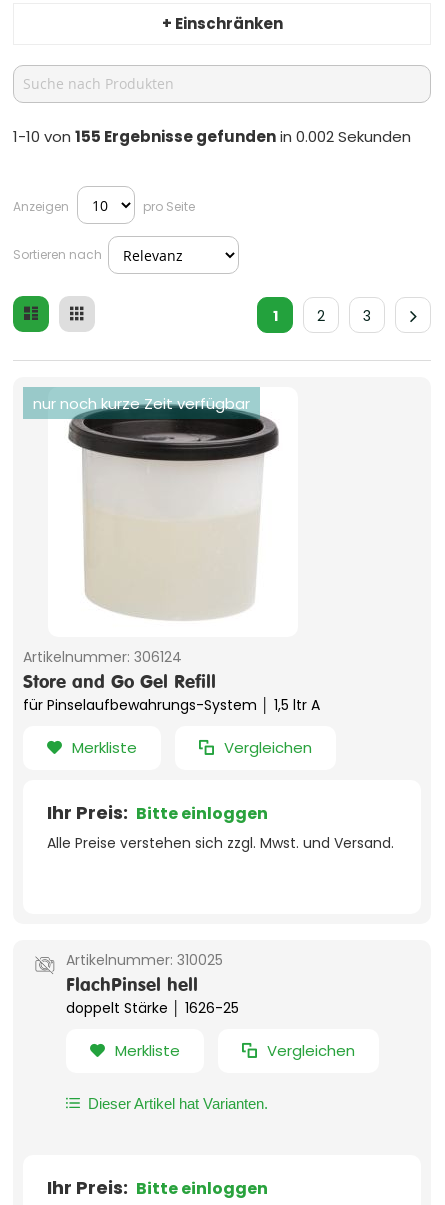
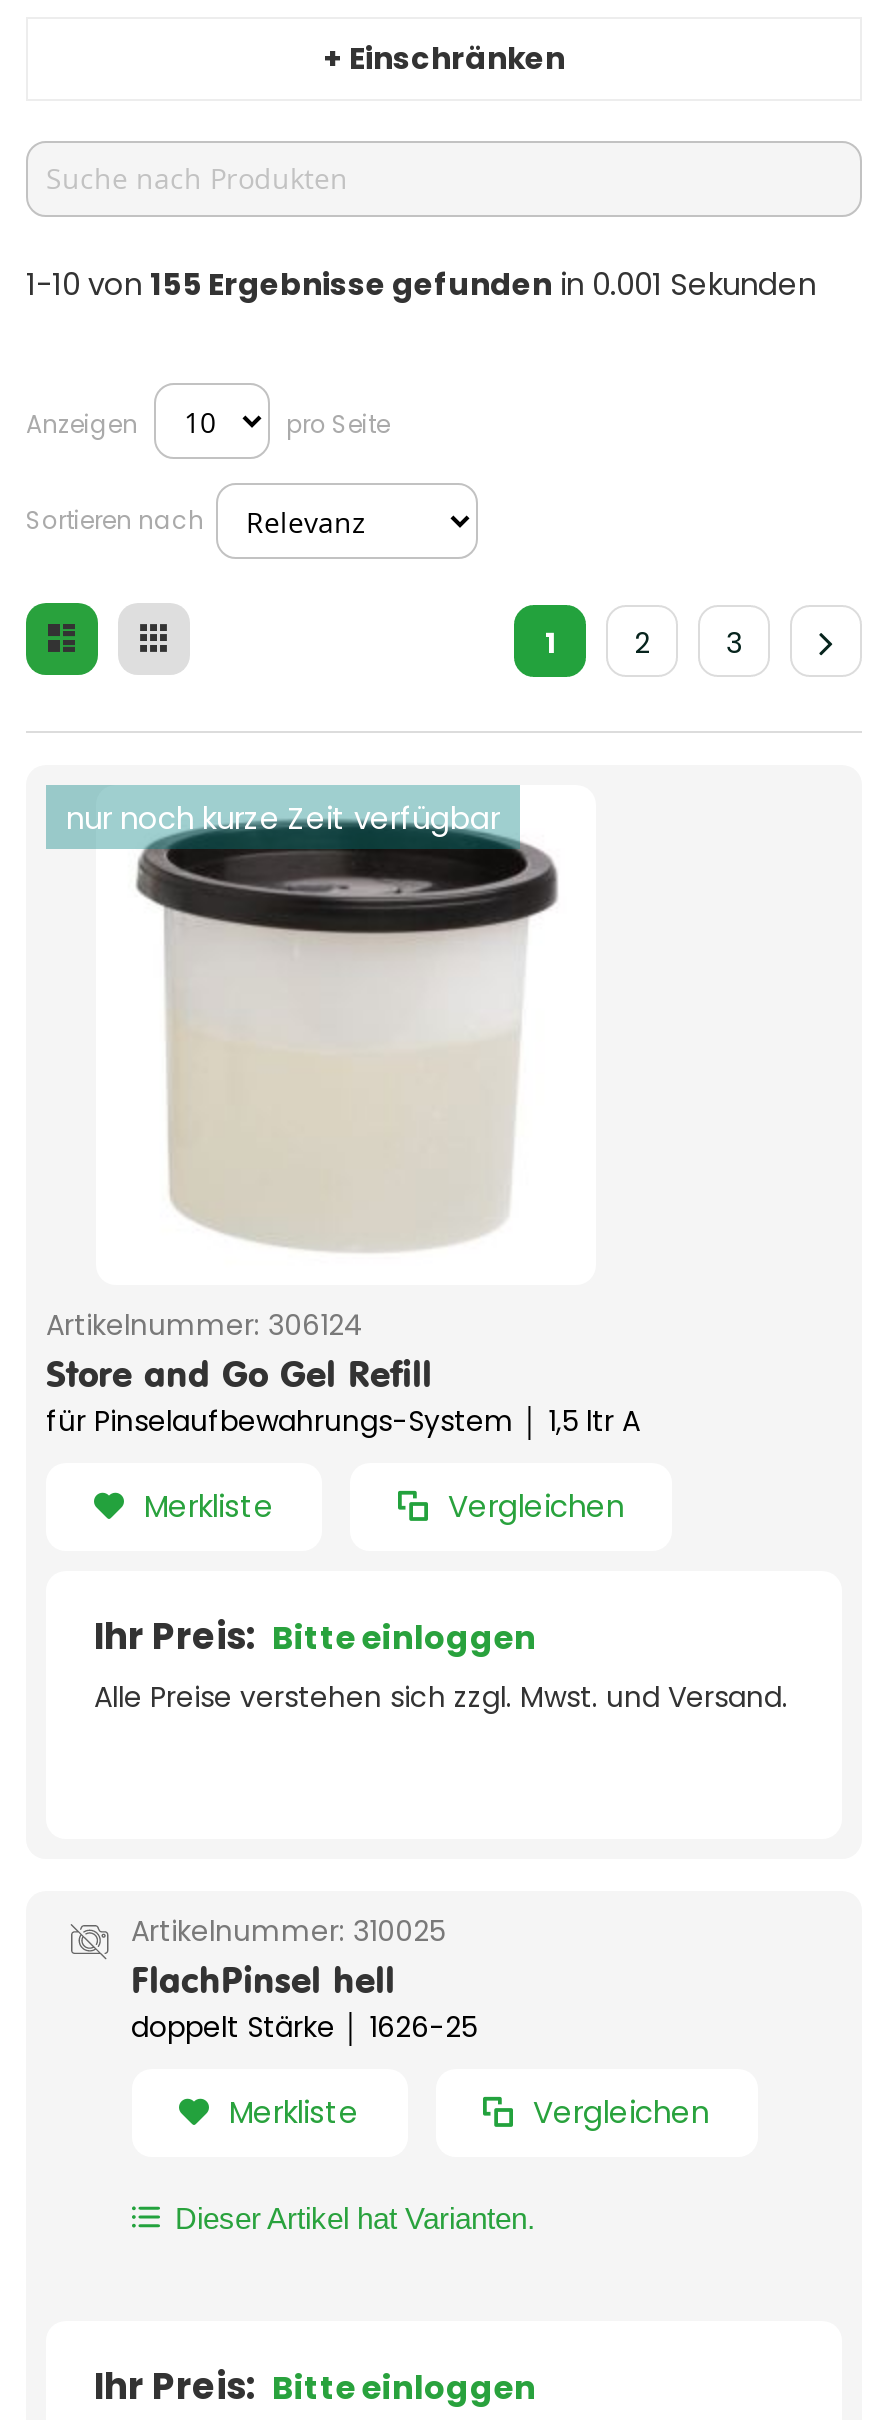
[13,126,411,147] 1-10 von 155 Ergebnisse gefunden in 0.002 Sekunden -> [26,262,816,304] 1-10 von 155 Ergebnisse gefunden in 0.001 Sekunden

